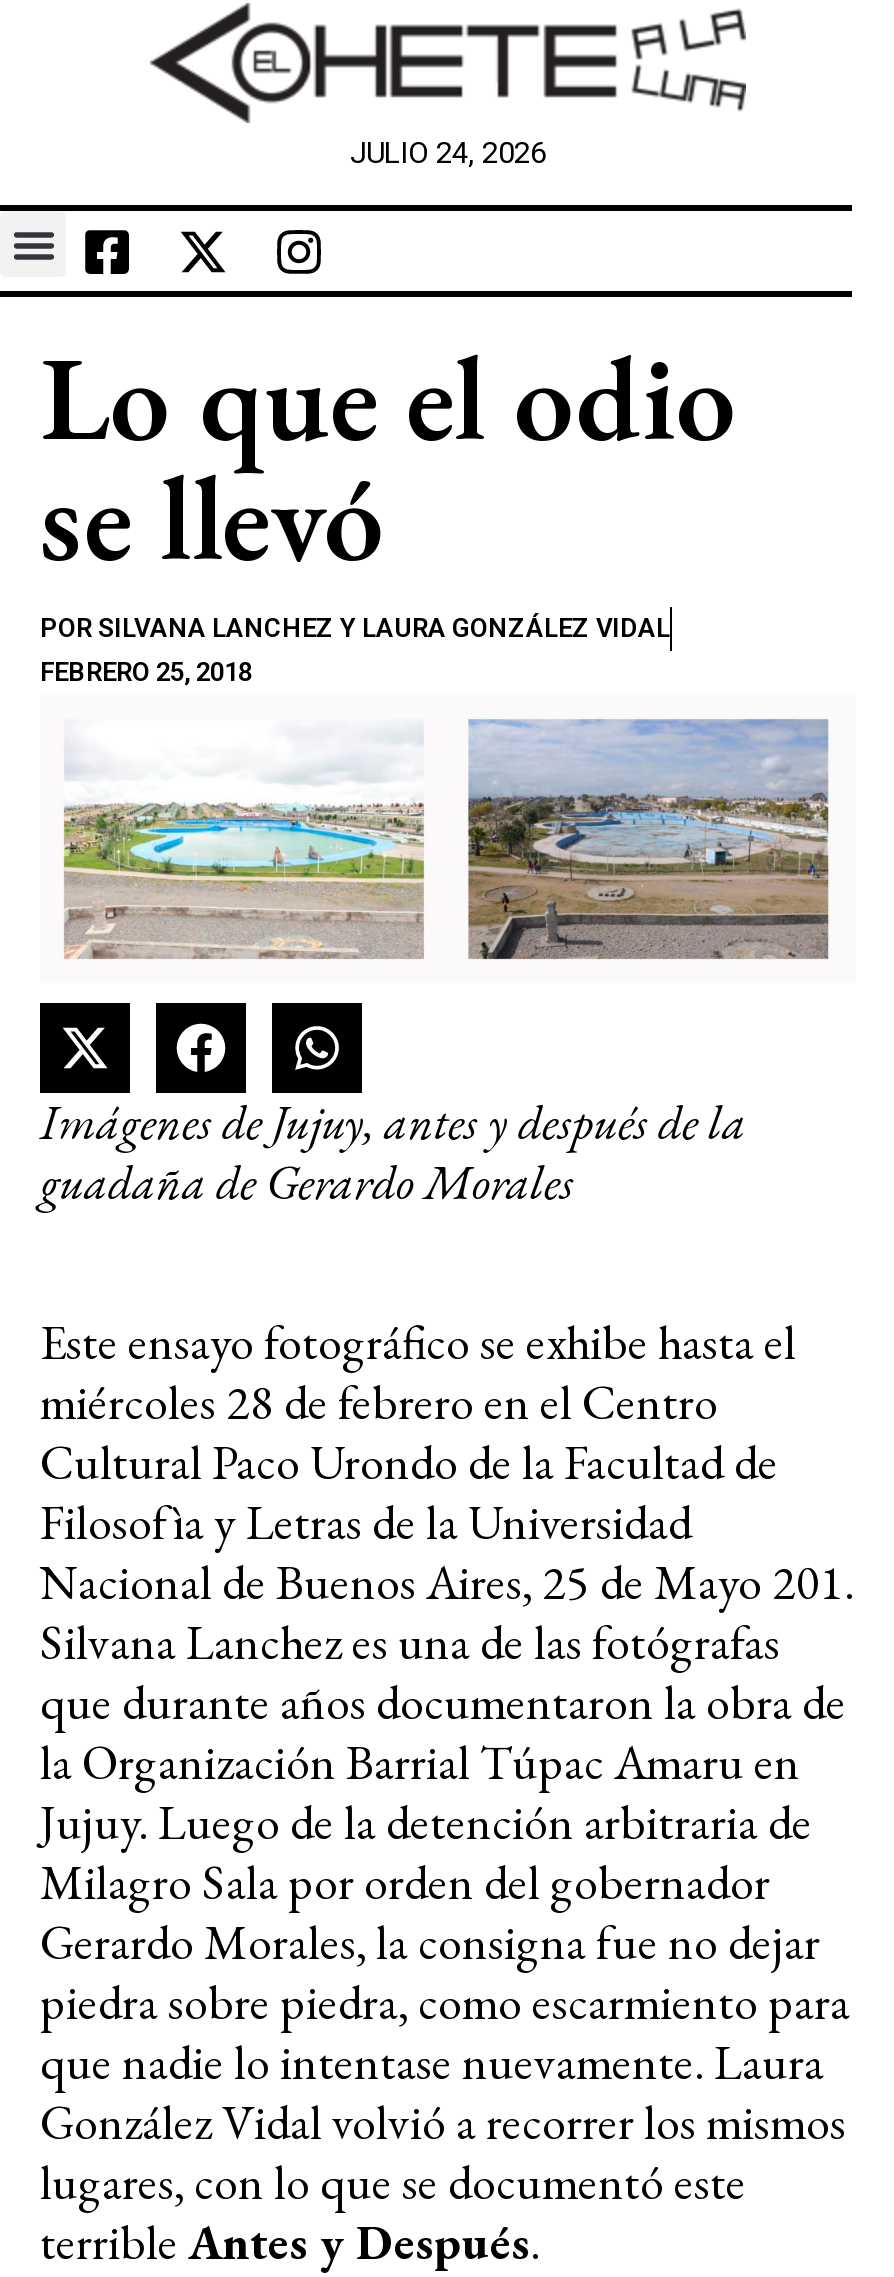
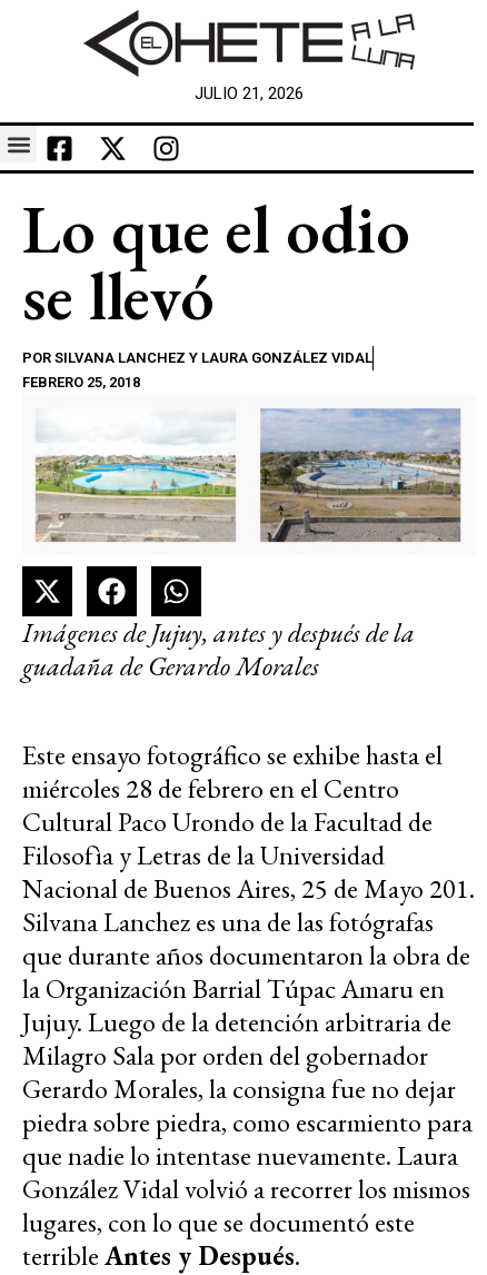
[350,135,546,171] JULIO 24, 2026 -> [195,83,304,103] JULIO 21, 2026

